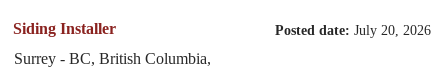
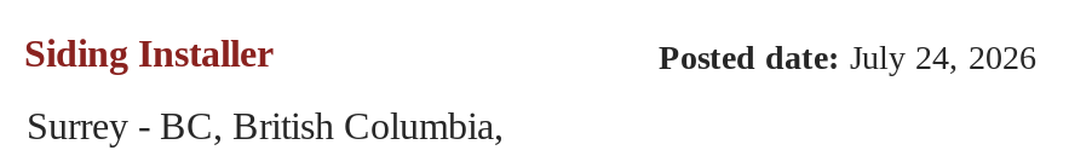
[275,23,431,38] Posted date: July 20, 2026 -> [659,40,1036,76] Posted date: July 24, 2026

